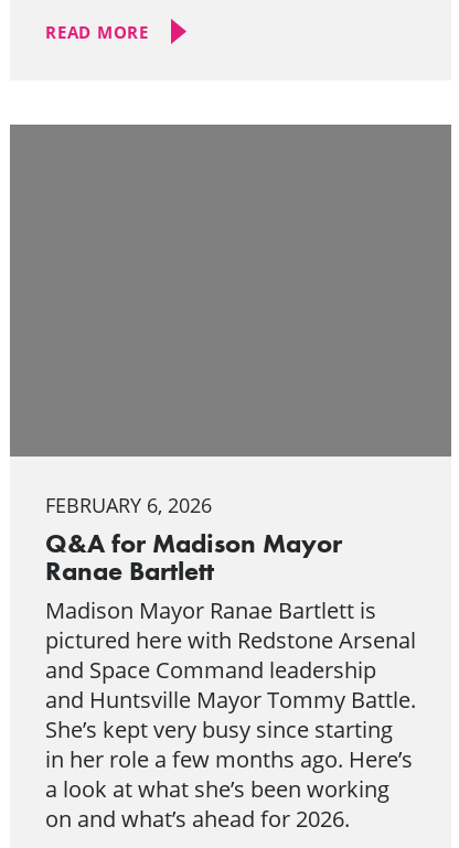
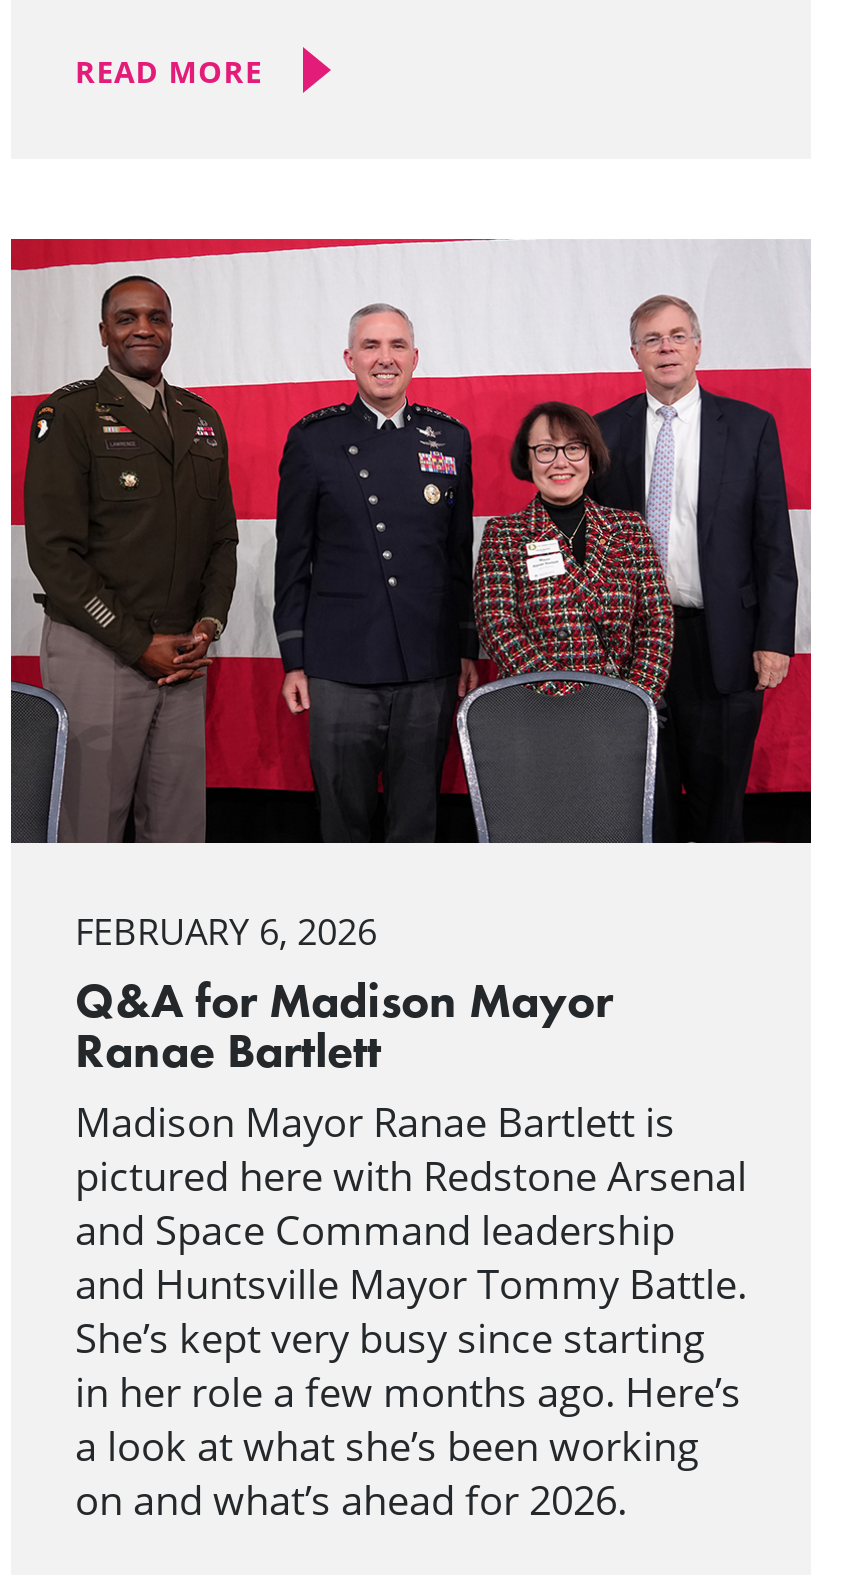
none -> [9,237,813,845] [image]

